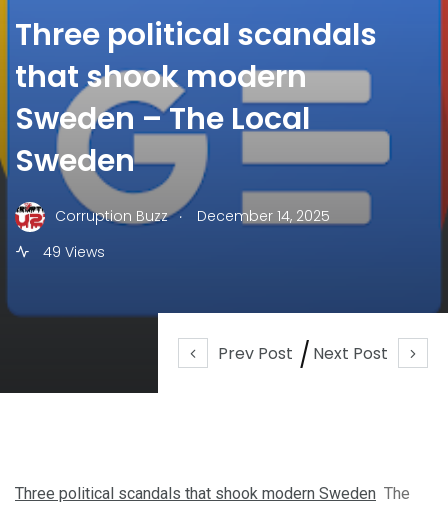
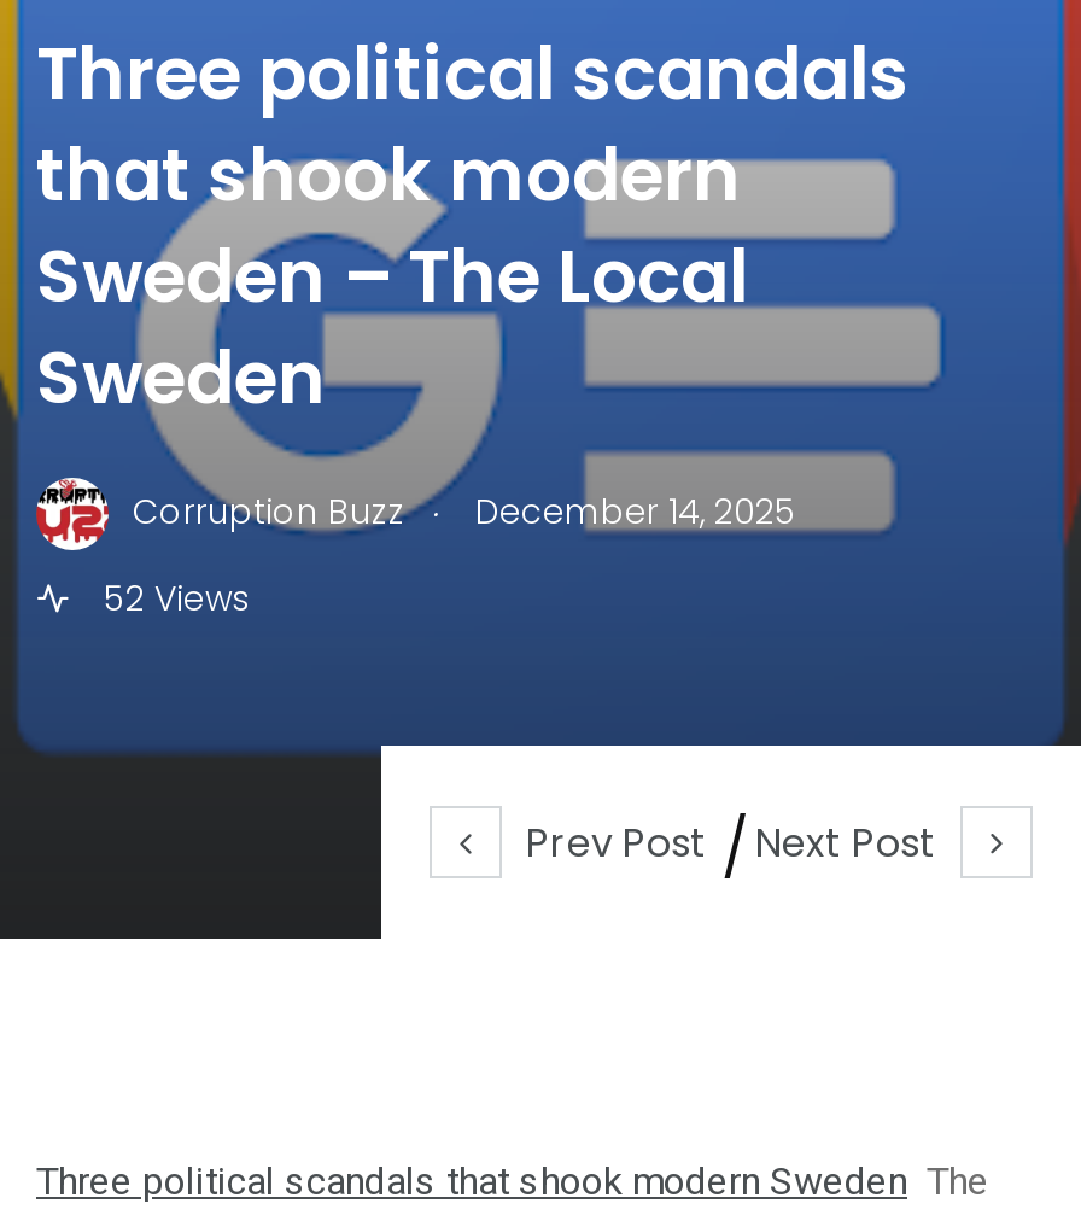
[39,242,105,262] 49 Views -> [94,574,251,622] 52 Views

